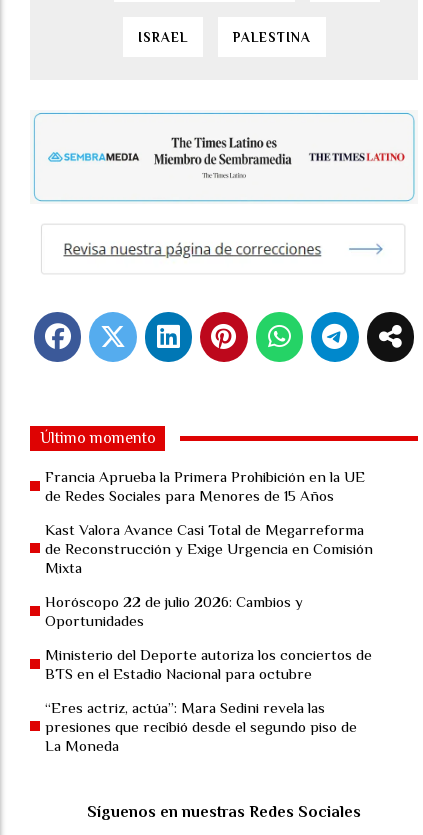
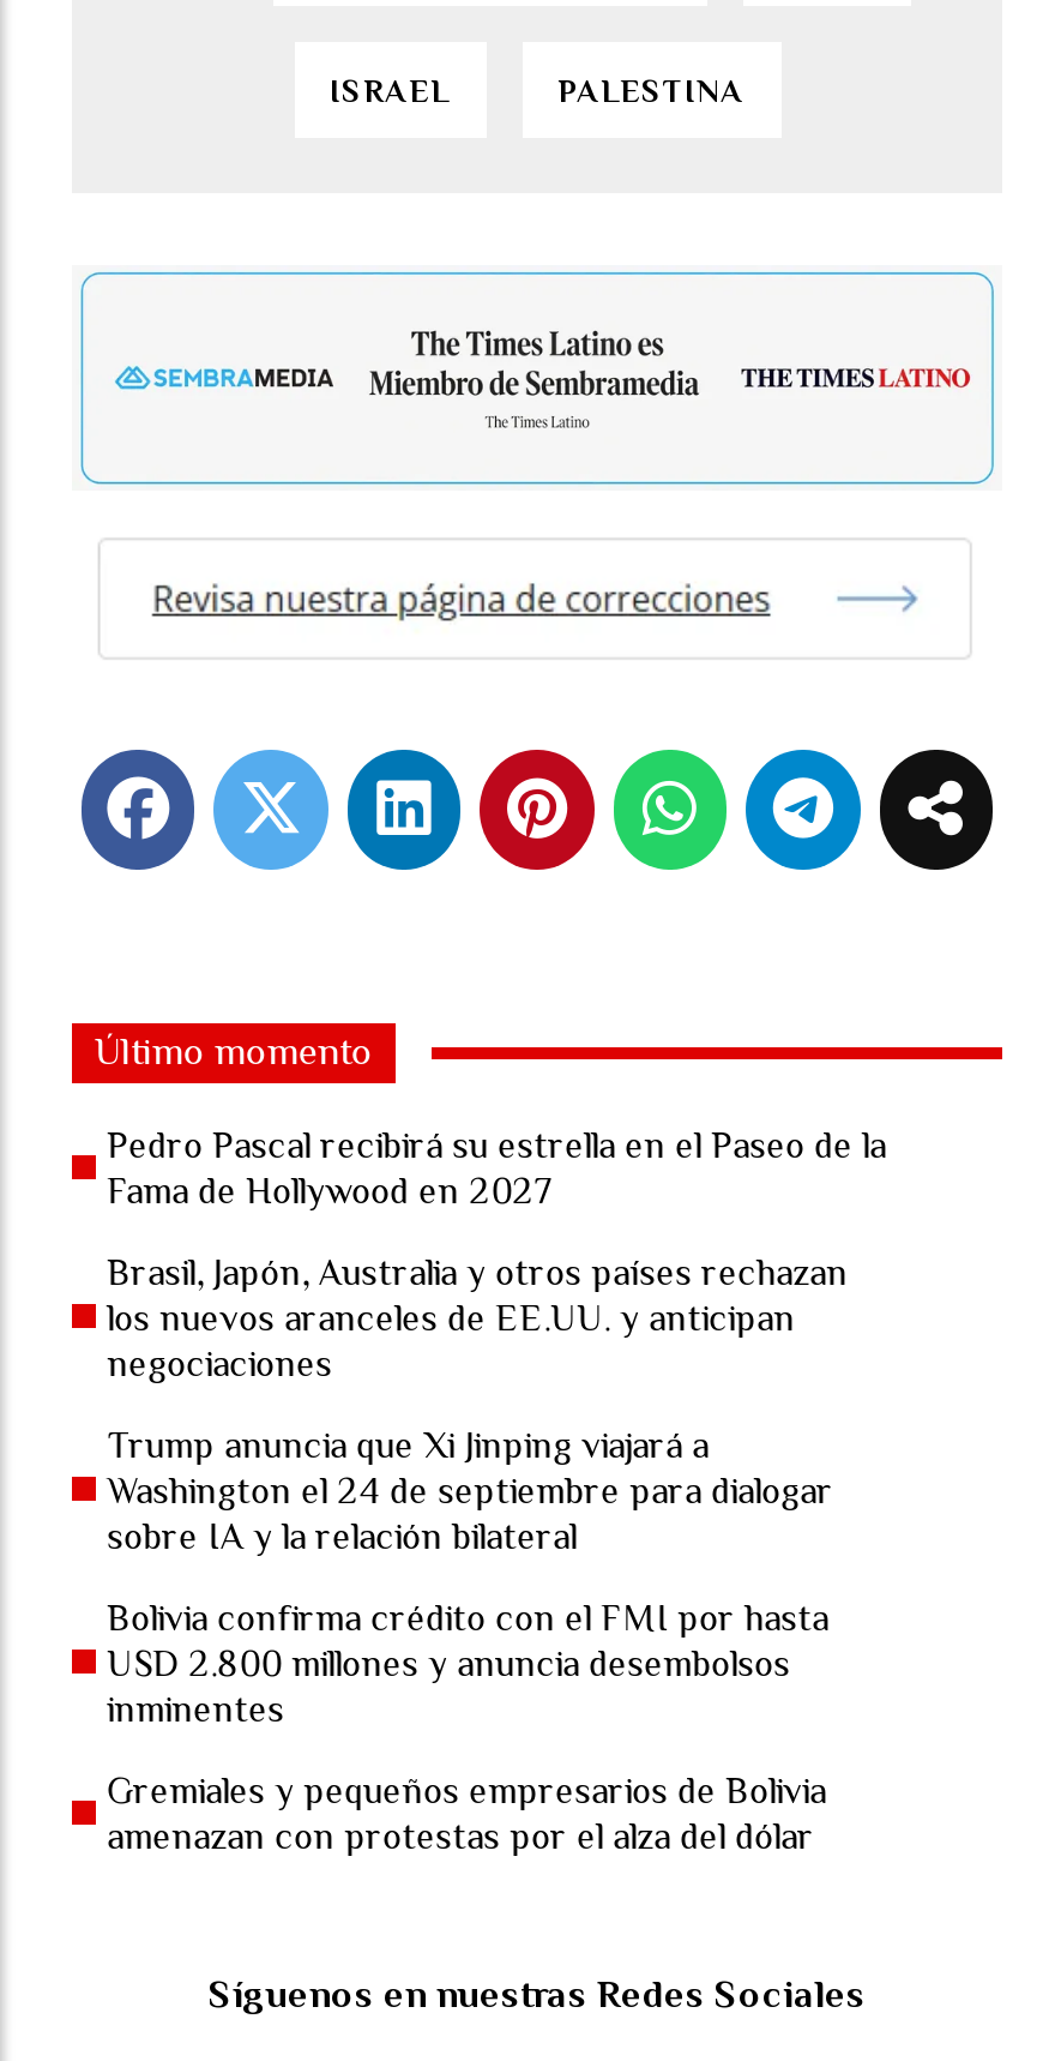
[45,468,365,504] Francia Aprueba la Primera Prohibición en la UE | de Redes Sociales para Menores de 15 Años -> [107,1123,886,1210] Pedro Pascal recibirá su estrella en el Paseo de la | Fama de Hollywood en 2027
[45,521,373,576] Kast Valora Avance Casi Total de Megarreforma | de Reconstrucción y Exige Urgencia en Comisión | Mixta -> [107,1251,848,1382] Brasil, Japón, Australia y otros países rechazan | los nuevos aranceles de EE.UU. y anticipan | negociaciones
[45,593,303,629] Horóscopo 22 de julio 2026: Cambios y | Oportunidades -> [107,1423,834,1555] Trump anuncia que Xi Jinping viajará a | Washington el 24 de septiembre para dialogar | sobre IA y la relación bilateral
[45,646,372,682] Ministerio del Deporte autoriza los conciertos de | BTS en el Estadio Nacional para octubre -> [107,1596,829,1728] Bolivia confirma crédito con el FMI por hasta | USD 2.800 millones y anuncia desembolsos | inminentes
[45,699,357,754] “Eres actriz, actúa”: Mara Sedini revela las | presiones que recibió desde el segundo piso de | La Moneda -> [107,1769,826,1855] Gremiales y pequeños empresarios de Bolivia | amenazan con protestas por el alza del dólar

